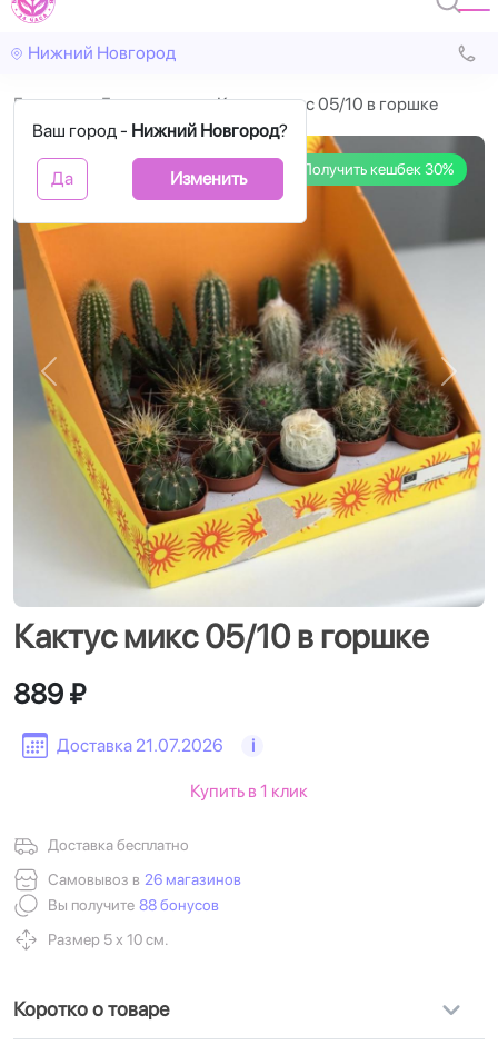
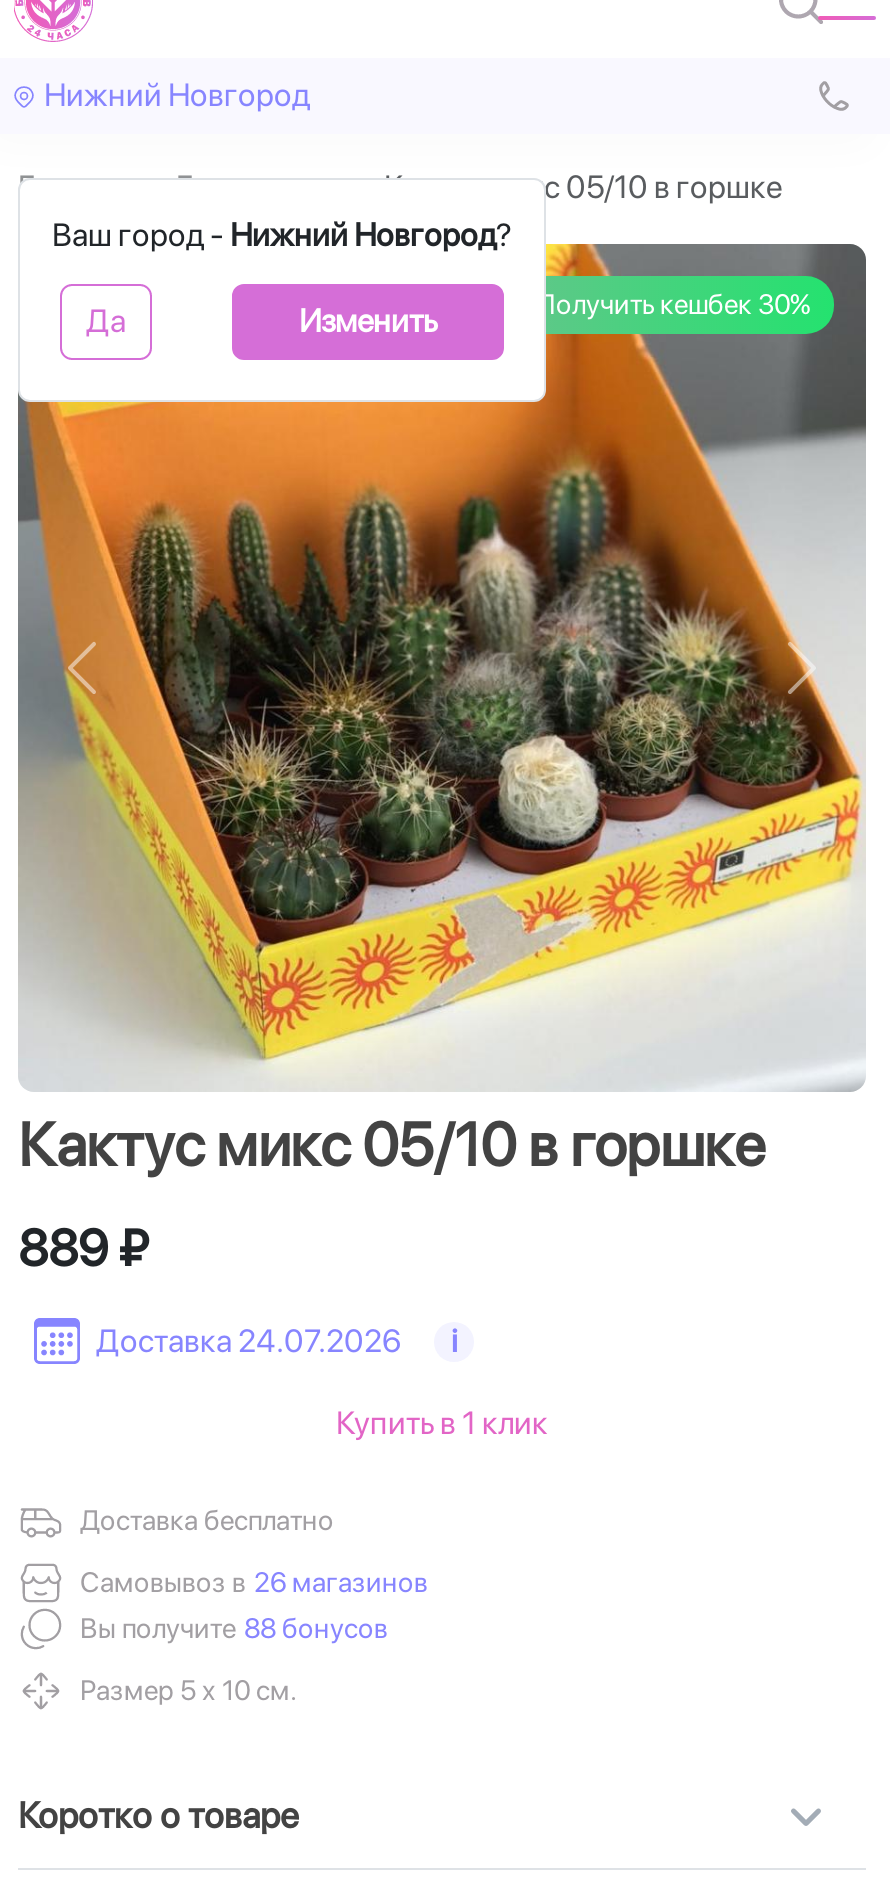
[57,735,223,756] Доставка 21.07.2026 -> [96,1322,402,1360] Доставка 24.07.2026

